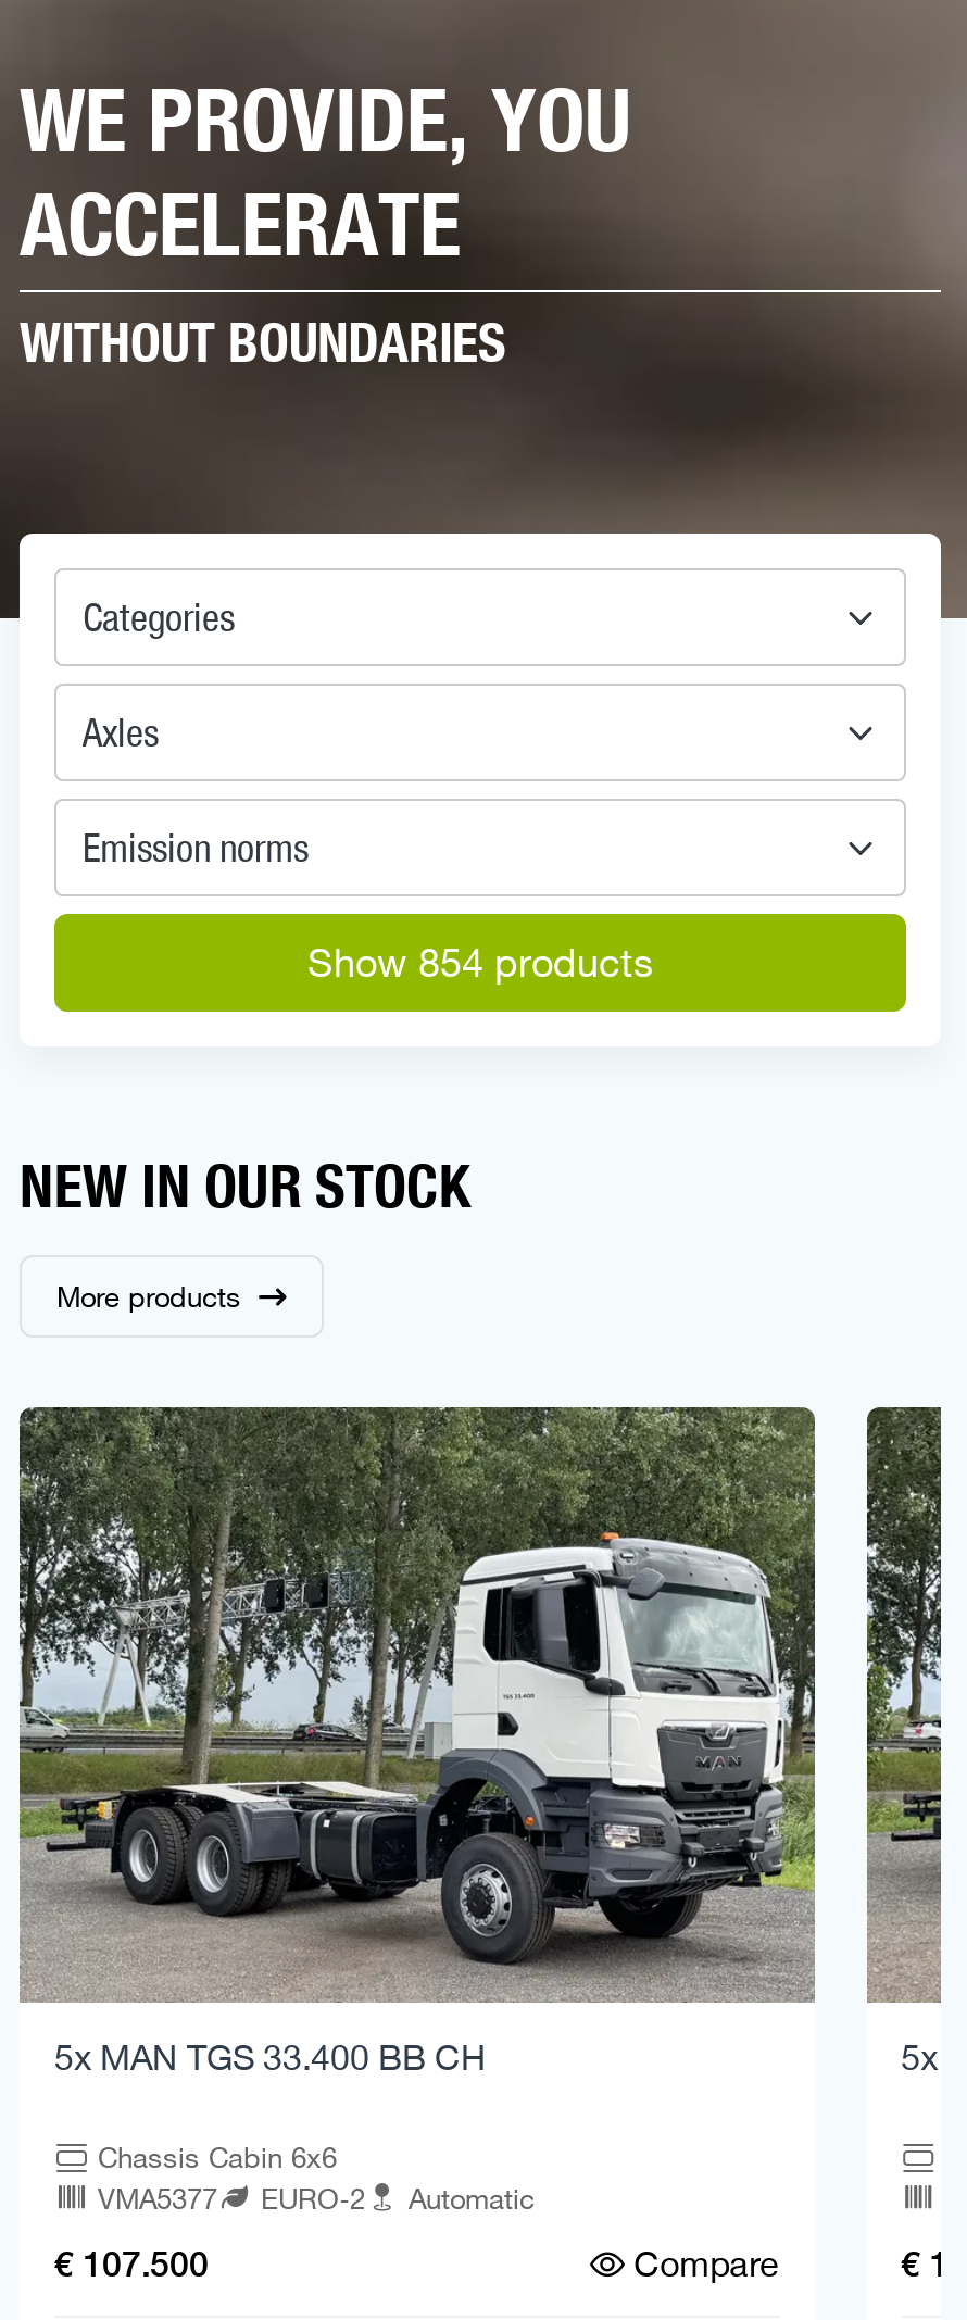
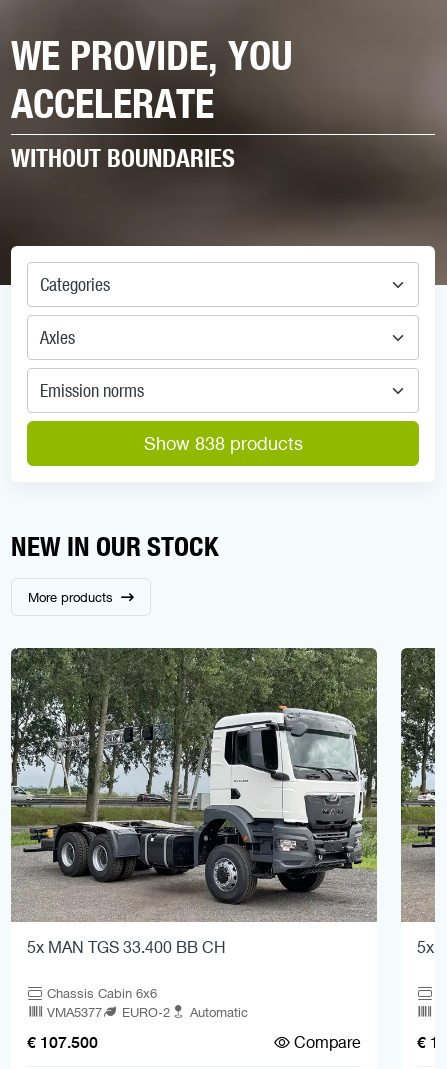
[307,937,653,985] Show 854 products -> [143,431,302,453] Show 838 products

